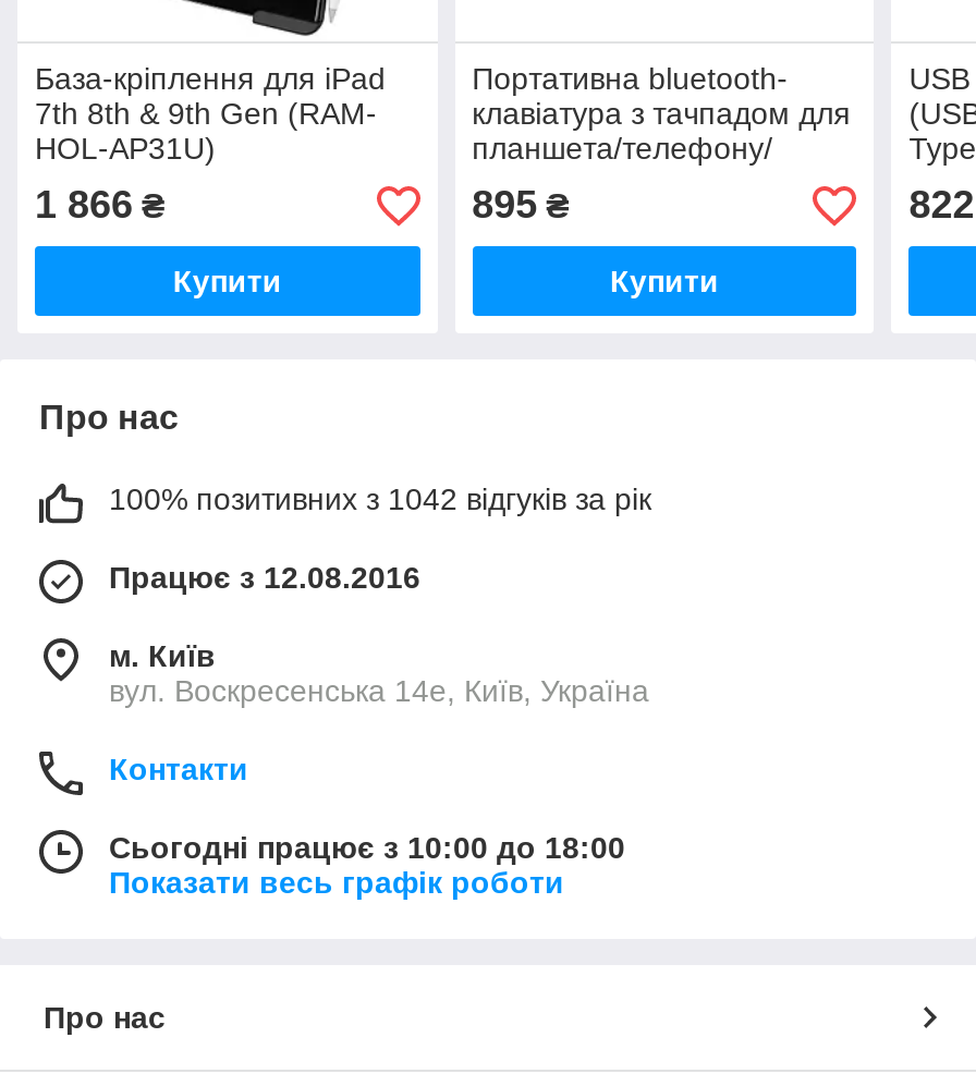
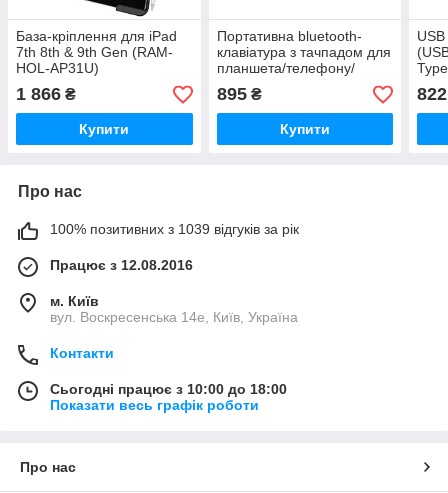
[109,482,651,517] 100% позитивних з 1042 відгуків за рік -> [50,221,299,237] 100% позитивних з 1039 відгуків за рік

